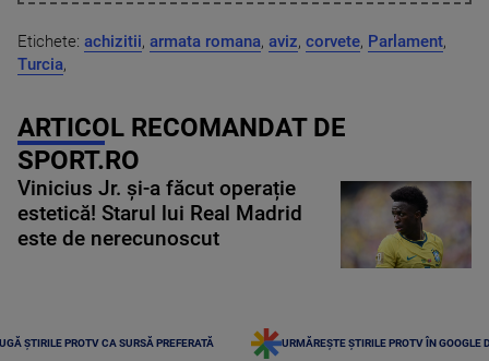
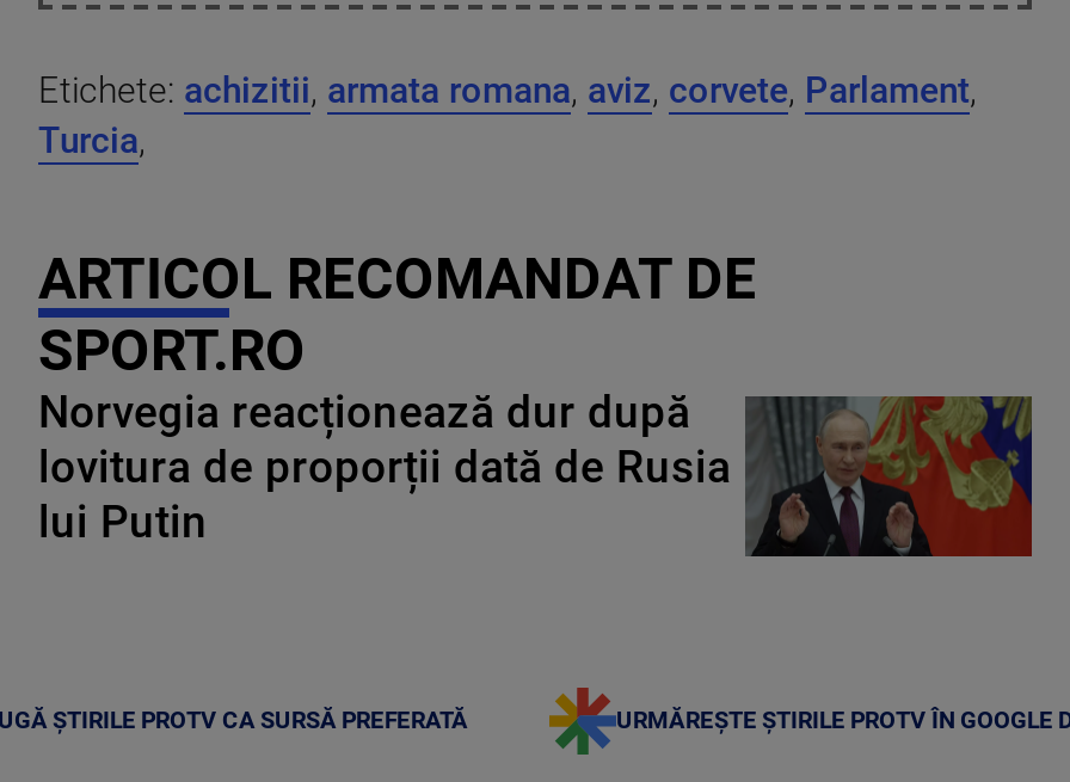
[17,176,473,269] [image] | Vinicius Jr. și-a făcut operație | estetică! Starul lui Real Madrid | este de nerecunoscut -> [38,386,1034,561] [image] | Norvegia reacționează dur după | lovitura de proporții dată de Rusia | lui Putin

